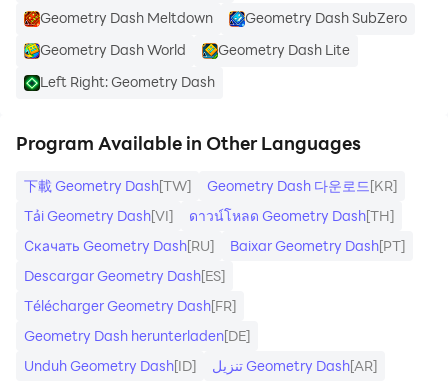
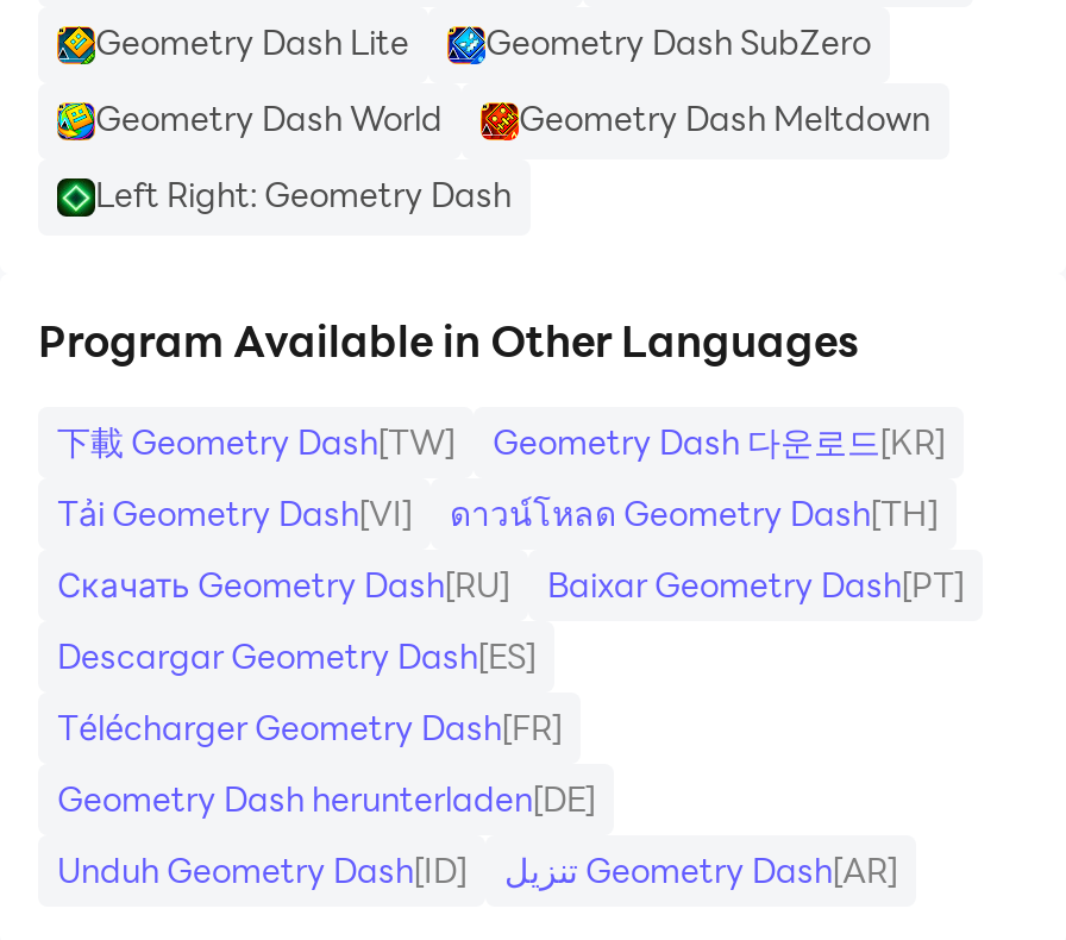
moved [40,8,213,27] -> [519,95,930,140]: Geometry Dash Meltdown
moved [218,40,350,59] -> [95,19,409,64]: Geometry Dash Lite

